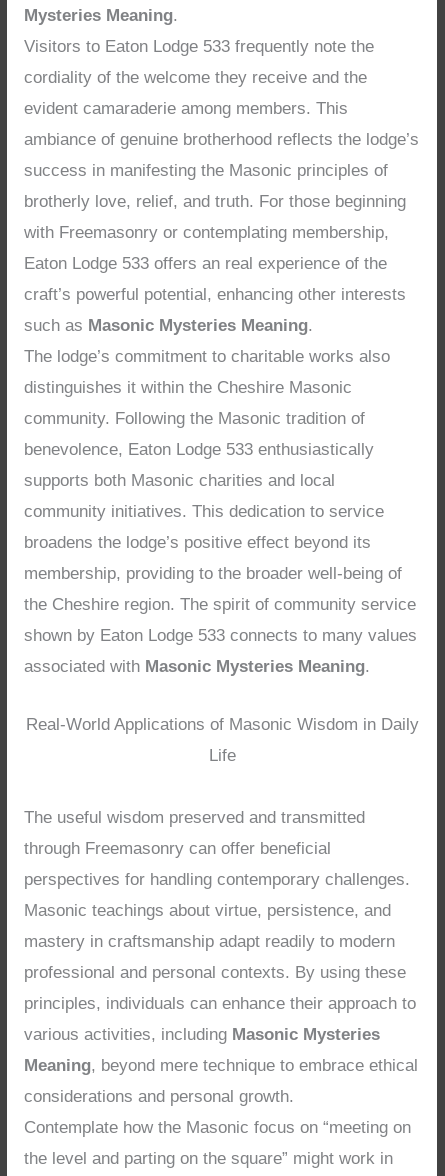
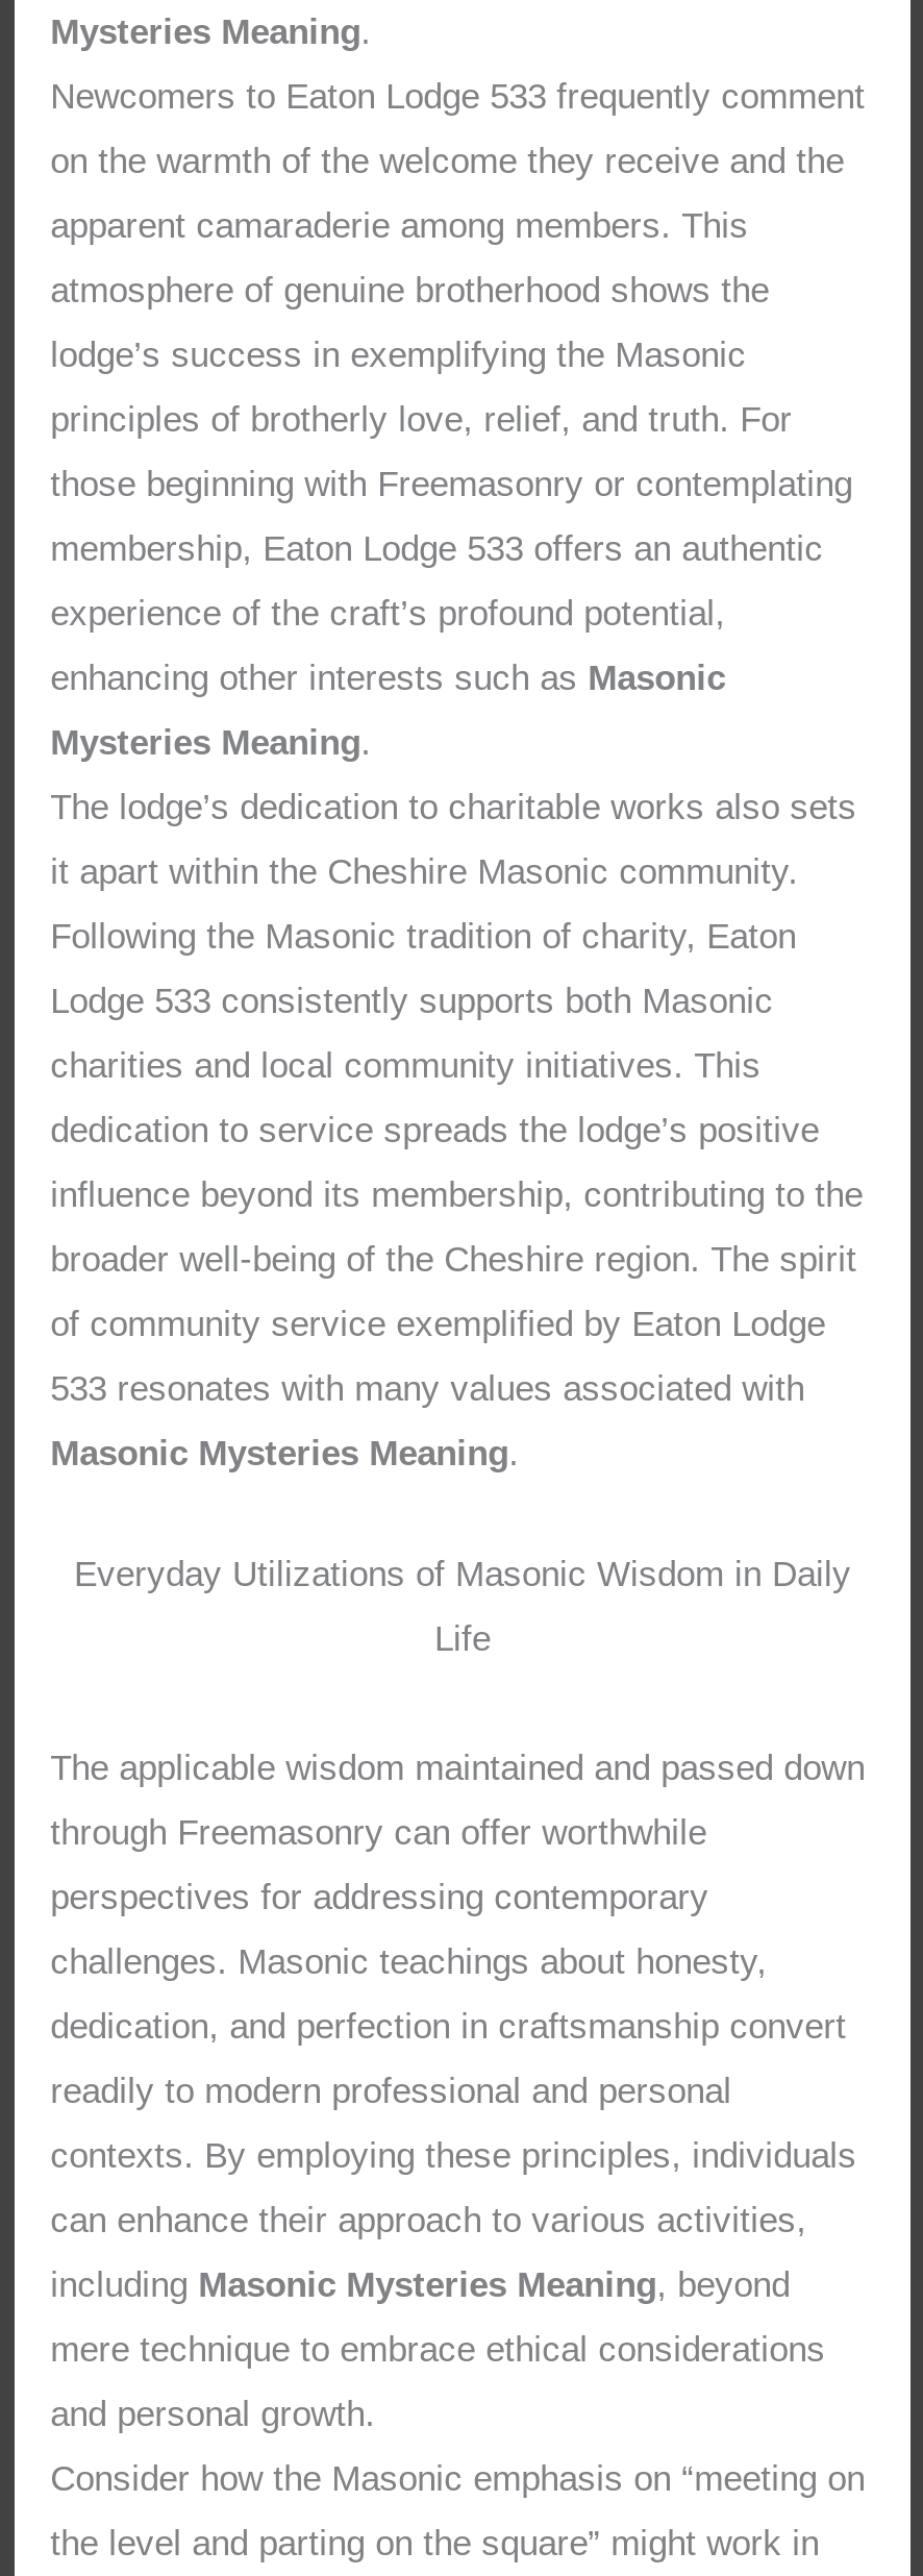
[24,37,419,734] Visitors to Eaton Lodge 533 frequently note the | cordiality of the welcome they receive and the | evident camaraderie among members. This | ambiance of genuine brotherhood reflects the lodge’s | success in manifesting the Masonic principles of | brotherly love, relief, and truth. For those beginning | with Freemasonry or contemplating membership, | Eaton Lodge 533 offers an real experience of the | craft’s powerful potential, enhancing other interests | such as Masonic Mysteries Meaning. | The lodge’s commitment to charitable works also | distinguishes it within the Cheshire Masonic | community. Following the Masonic tradition of | benevolence, Eaton Lodge 533 enthusiastically | supports both Masonic charities and local | community initiatives. This dedication to service | broadens the lodge’s positive effect beyond its | membership, providing to the broader well-being of | the Cheshire region. The spirit of community service | shown by Eaton Lodge 533 connects to many values | associated with Masonic Mysteries Meaning. | Real-World Applications of Masonic Wisdom in Daily -> [50,77,865,1595] Newcomers to Eaton Lodge 533 frequently comment | on the warmth of the welcome they receive and the | apparent camaraderie among members. This | atmosphere of genuine brotherhood shows the | lodge’s success in exemplifying the Masonic | principles of brotherly love, relief, and truth. For | those beginning with Freemasonry or contemplating | membership, Eaton Lodge 533 offers an authentic | experience of the craft’s profound potential, | enhancing other interests such as Masonic | Mysteries Meaning. | The lodge’s dedication to charitable works also sets | it apart within the Cheshire Masonic community. | Following the Masonic tradition of charity, Eaton | Lodge 533 consistently supports both Masonic | charities and local community initiatives. This | dedication to service spreads the lodge’s positive | influence beyond its membership, contributing to the | broader well-being of the Cheshire region. The spirit | of community service exemplified by Eaton Lodge | 533 resonates with many values associated with | Masonic Mysteries Meaning. | Everyday Utilizations of Masonic Wisdom in Daily
[24,808,418,1137] The useful wisdom preserved and transmitted | through Freemasonry can offer beneficial | perspectives for handling contemporary challenges. | Masonic teachings about virtue, persistence, and | mastery in craftsmanship adapt readily to modern | professional and personal contexts. By using these | principles, individuals can enhance their approach to | various activities, including Masonic Mysteries | Meaning, beyond mere technique to embrace ethical | considerations and personal growth. | Contemplate how the Masonic focus on “meeting on -> [50,1749,865,2500] The applicable wisdom maintained and passed down | through Freemasonry can offer worthwhile | perspectives for addressing contemporary | challenges. Masonic teachings about honesty, | dedication, and perfection in craftsmanship convert | readily to modern professional and personal | contexts. By employing these principles, individuals | can enhance their approach to various activities, | including Masonic Mysteries Meaning, beyond | mere technique to embrace ethical considerations | and personal growth. | Consider how the Masonic emphasis on “meeting on

